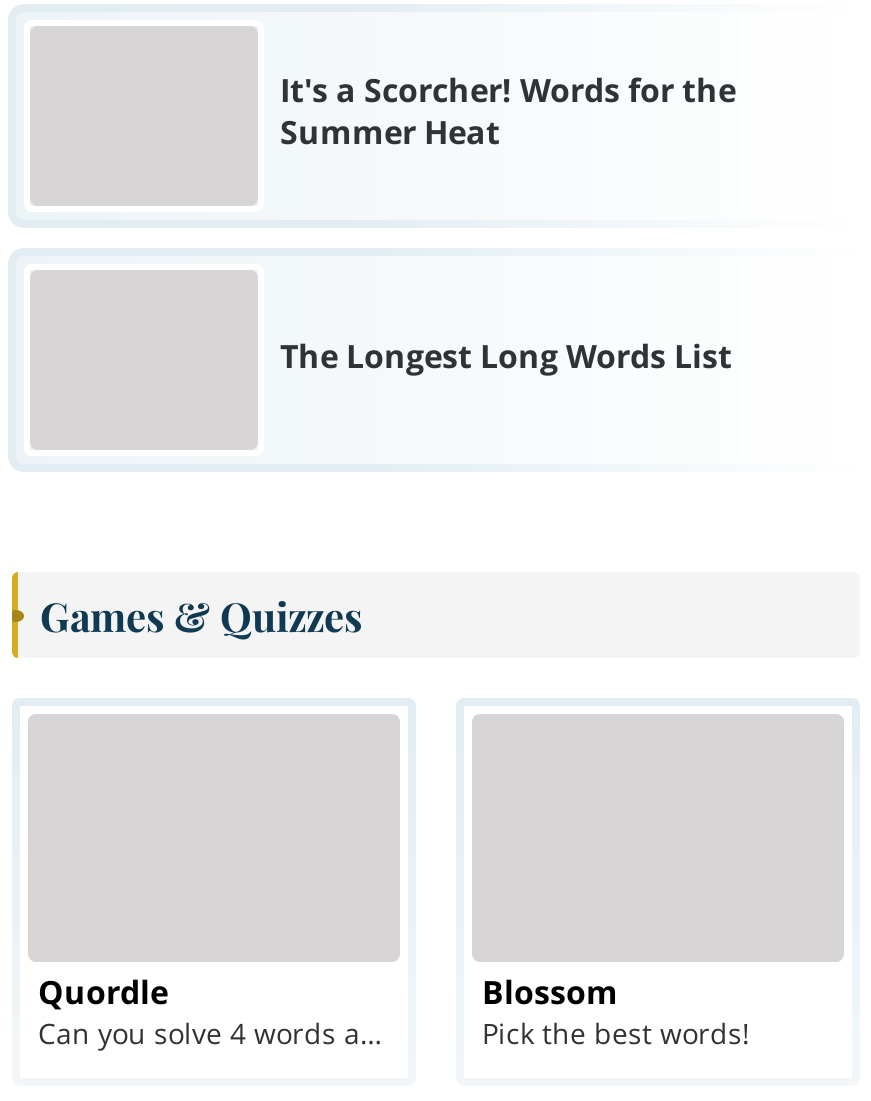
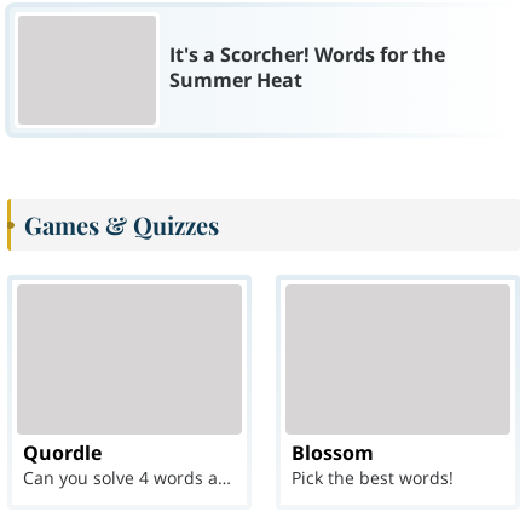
[280,333,732,377] The Longest Long Words List -> none

